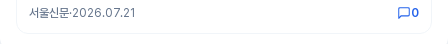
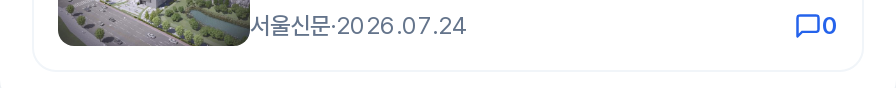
[29,6,135,20] 서울신문·2026.07.21 -> [250,11,468,39] 서울신문·2026.07.24

